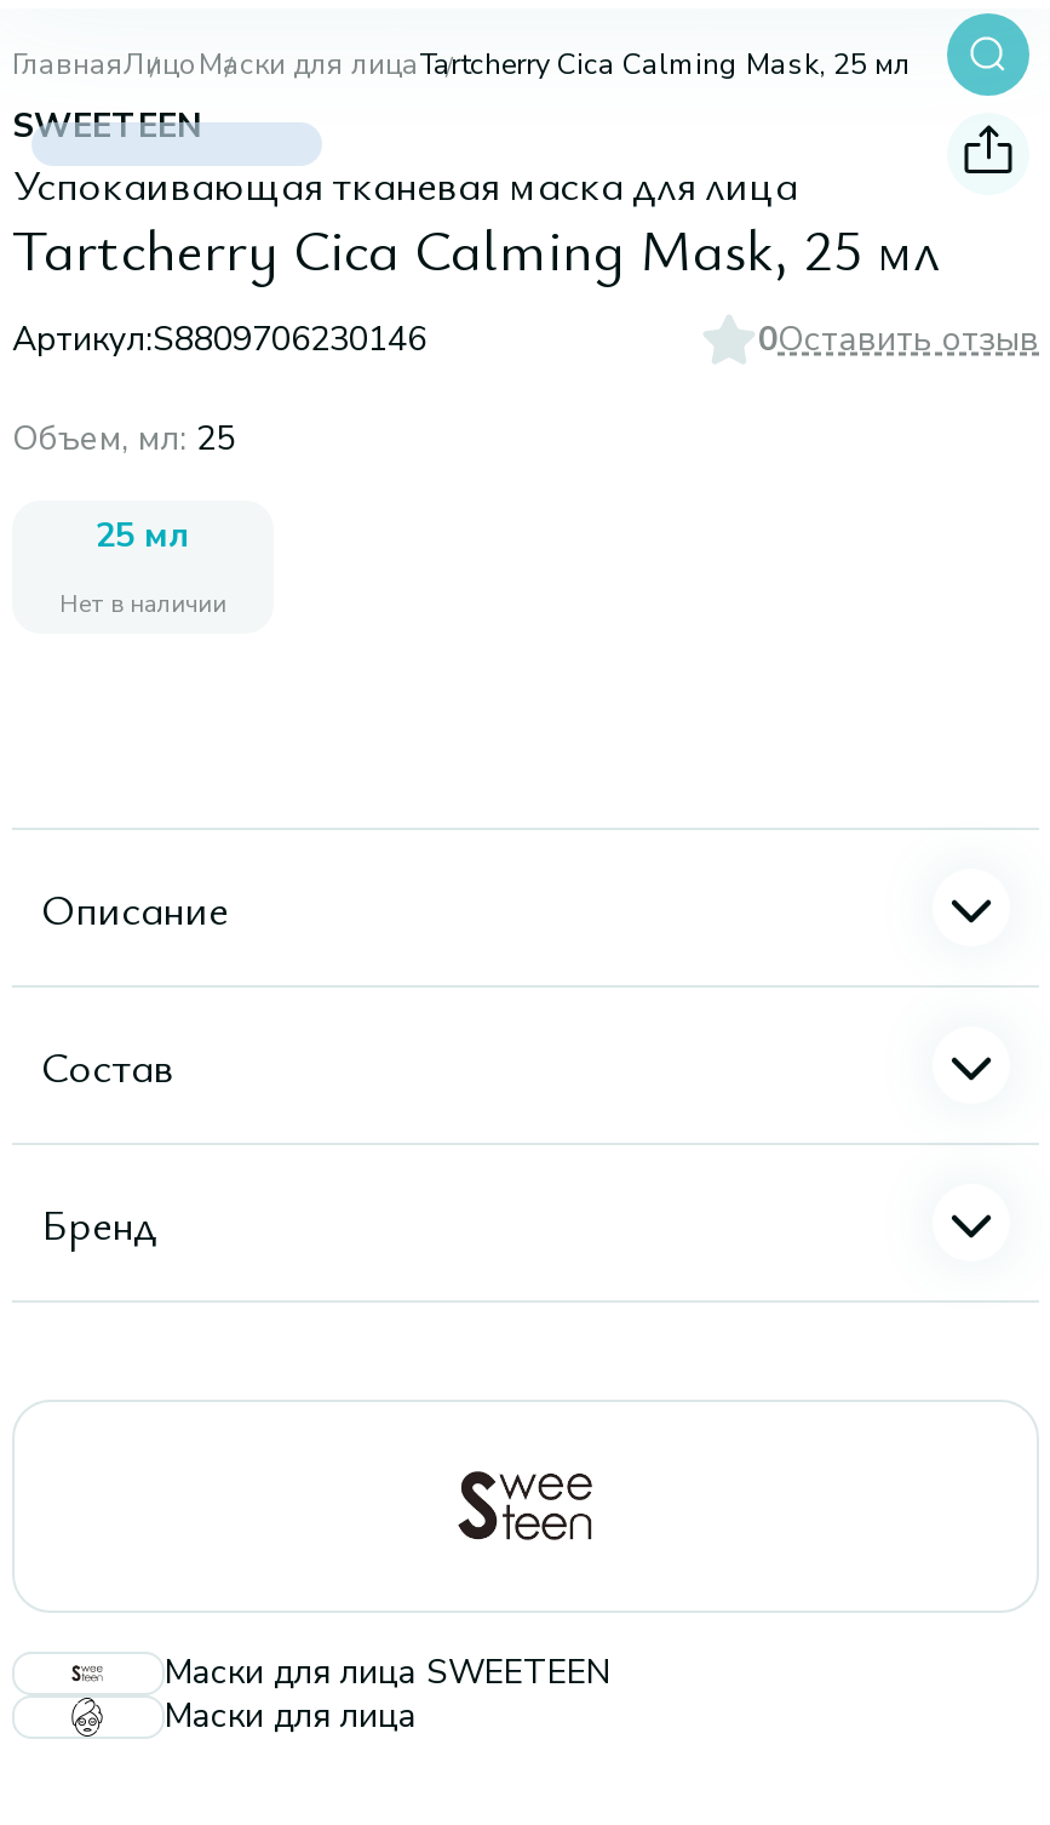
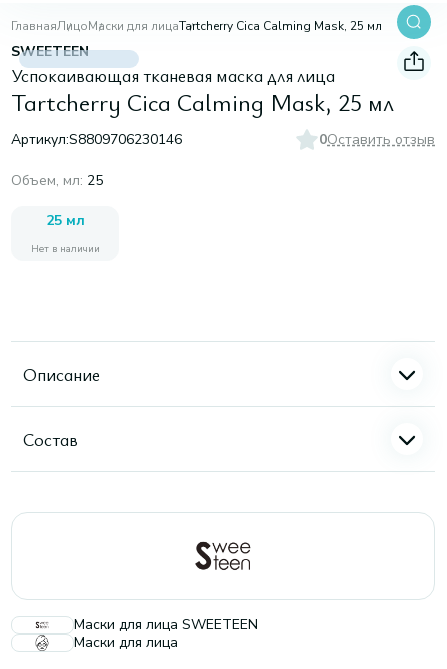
[41,1192,157,1251] Бренд -> none

